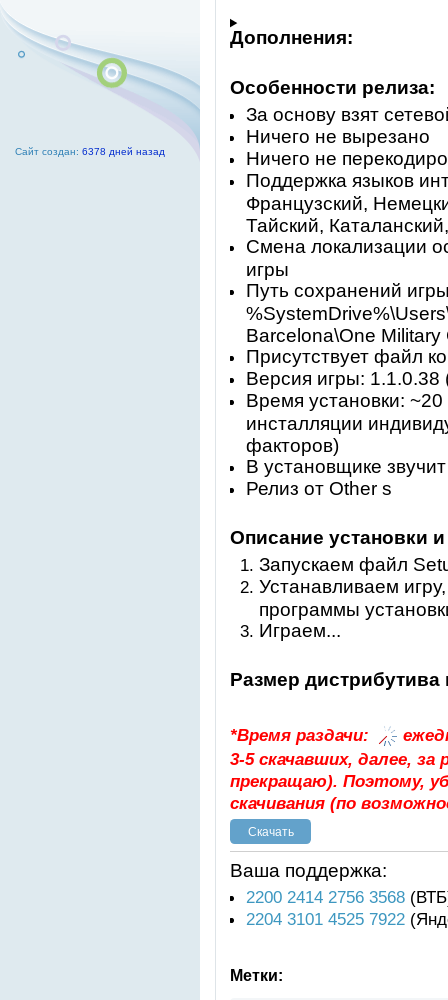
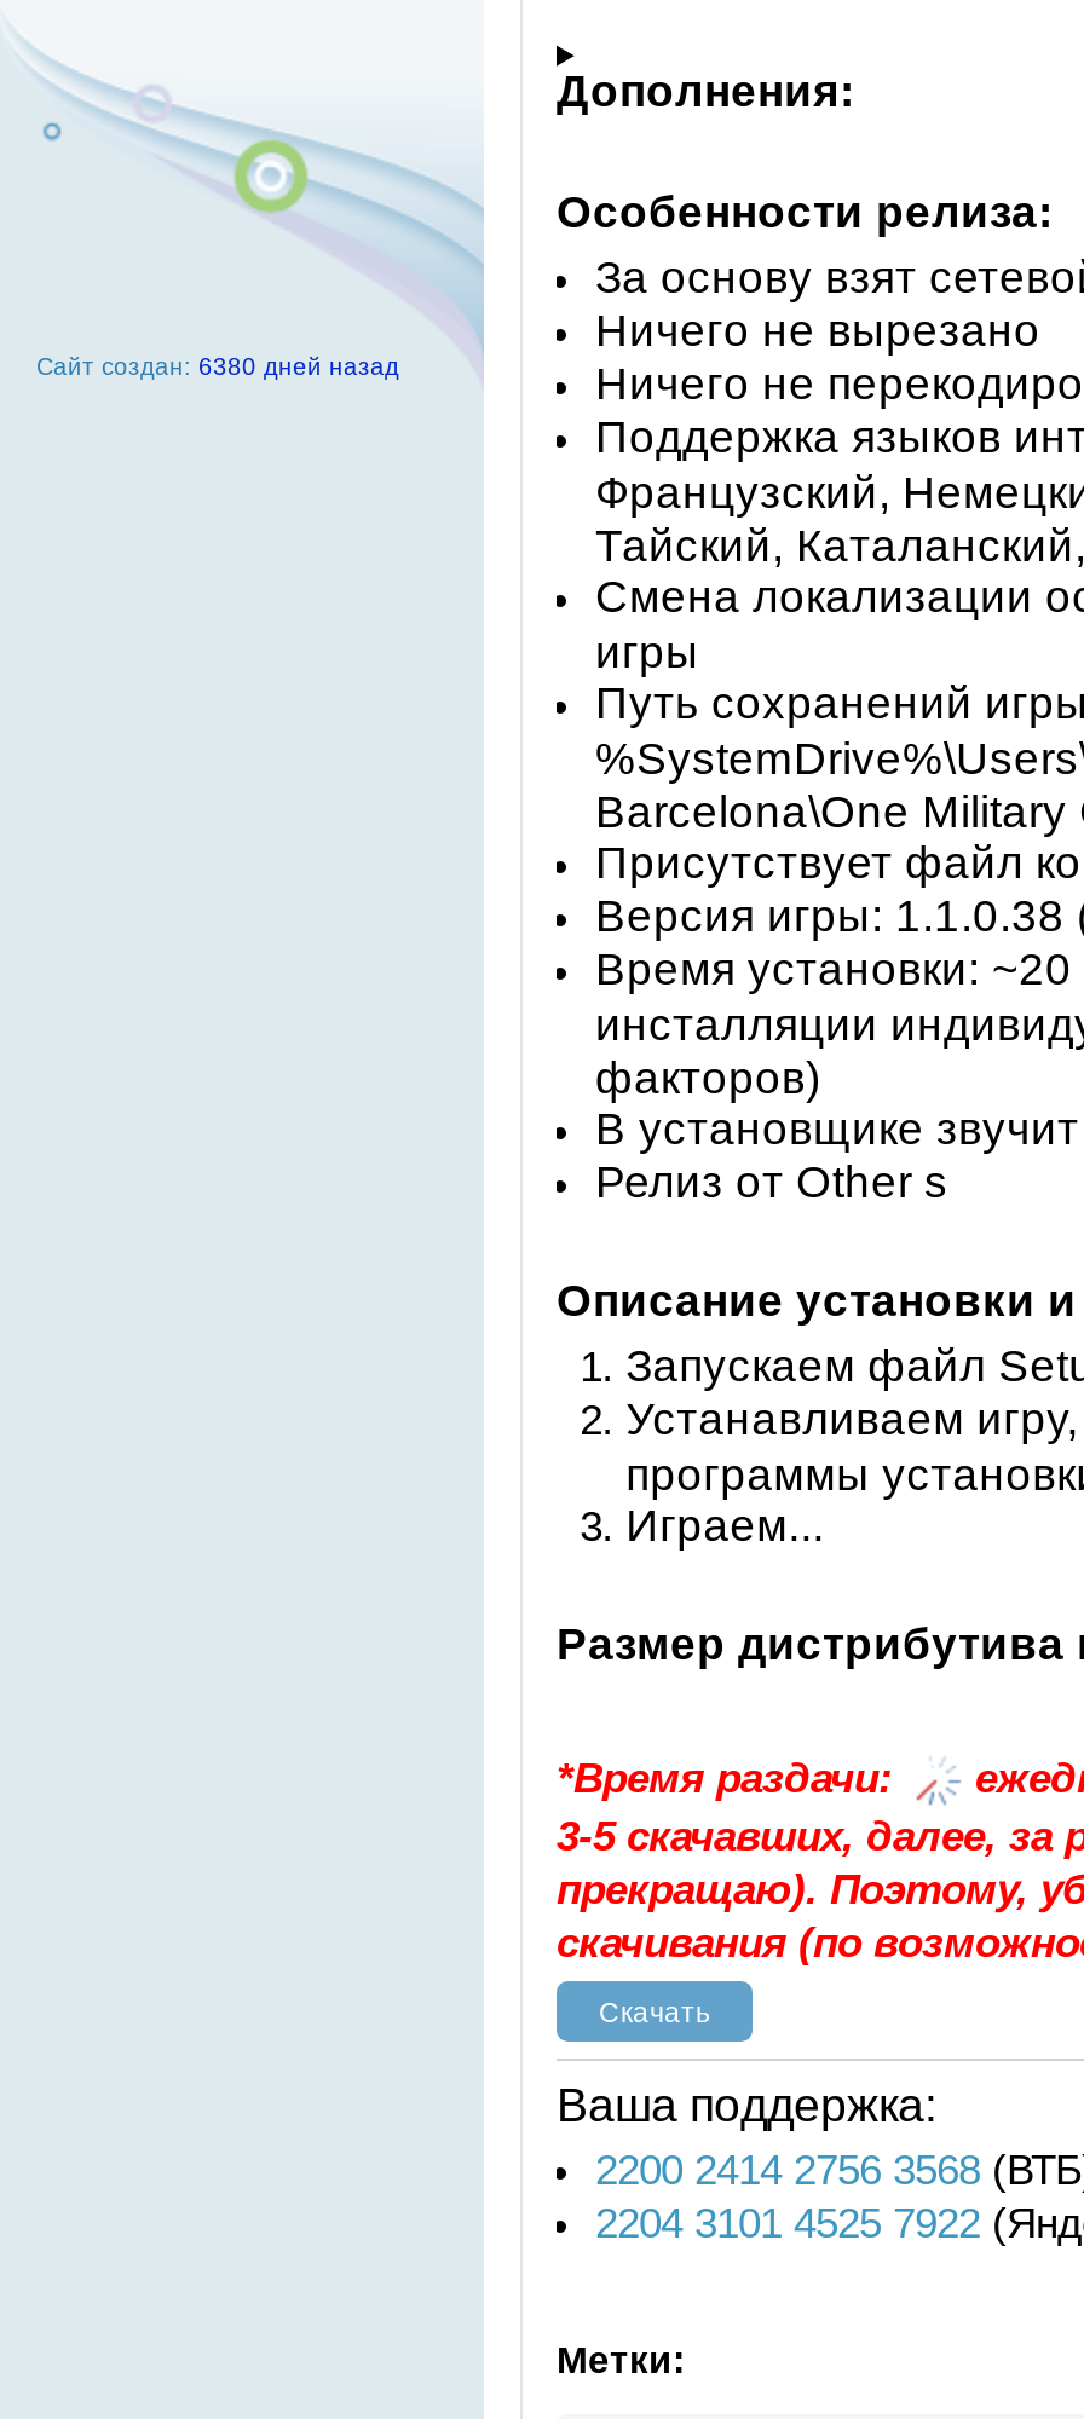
[15,145,165,156] Сайт создан: 6378 дней назад -> [36,352,399,379] Сайт создан: 6380 дней назад

